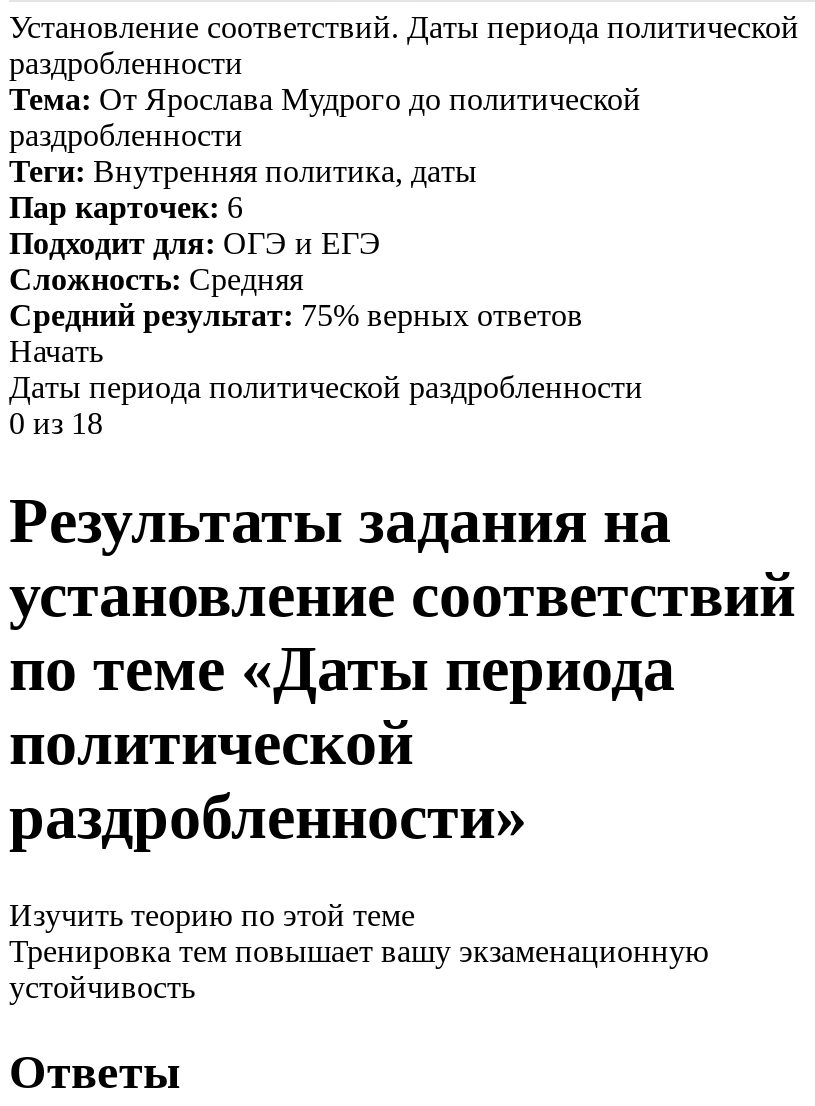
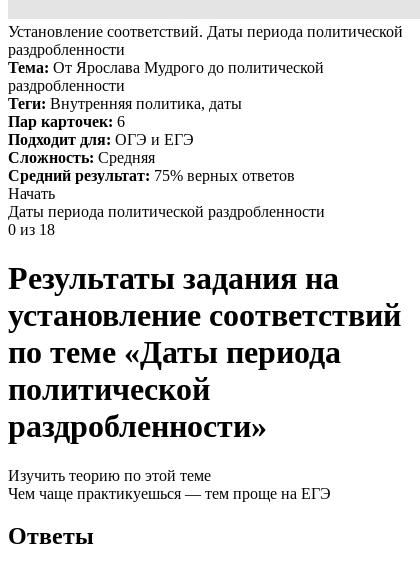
[9,934,709,1004] Тренировка тем повышает вашу экзаменационную | устойчивость -> [8,485,331,502] Чем чаще практикуешься — тем проще на ЕГЭ

